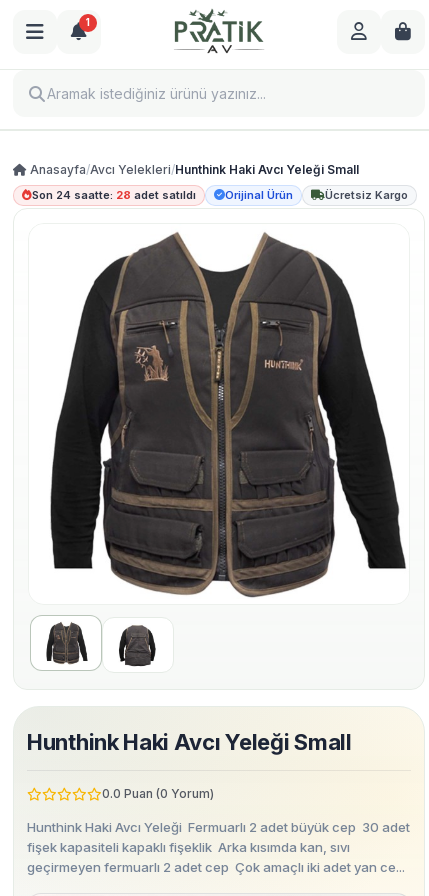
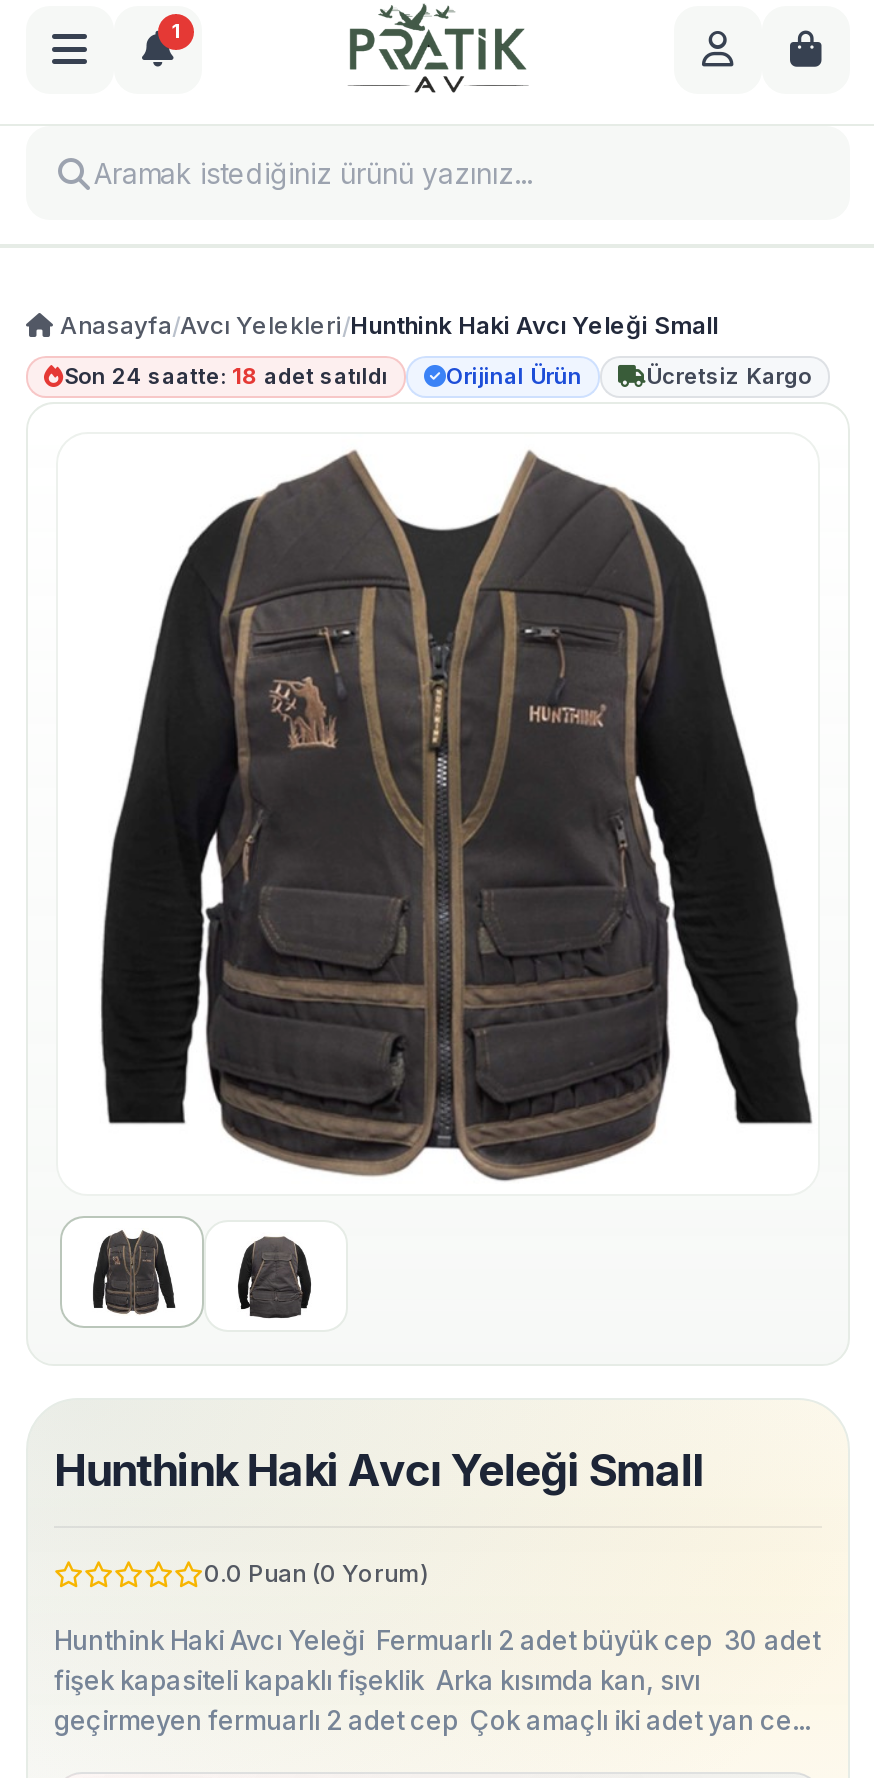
[32,188,196,202] Son 24 saatte: 28 adet satıldı -> [64,362,388,390] Son 24 saatte: 18 adet satıldı

